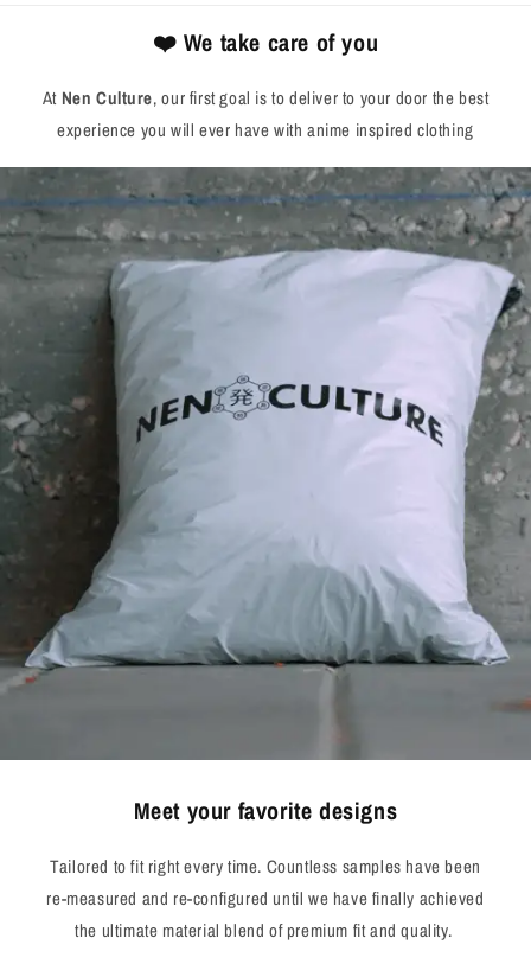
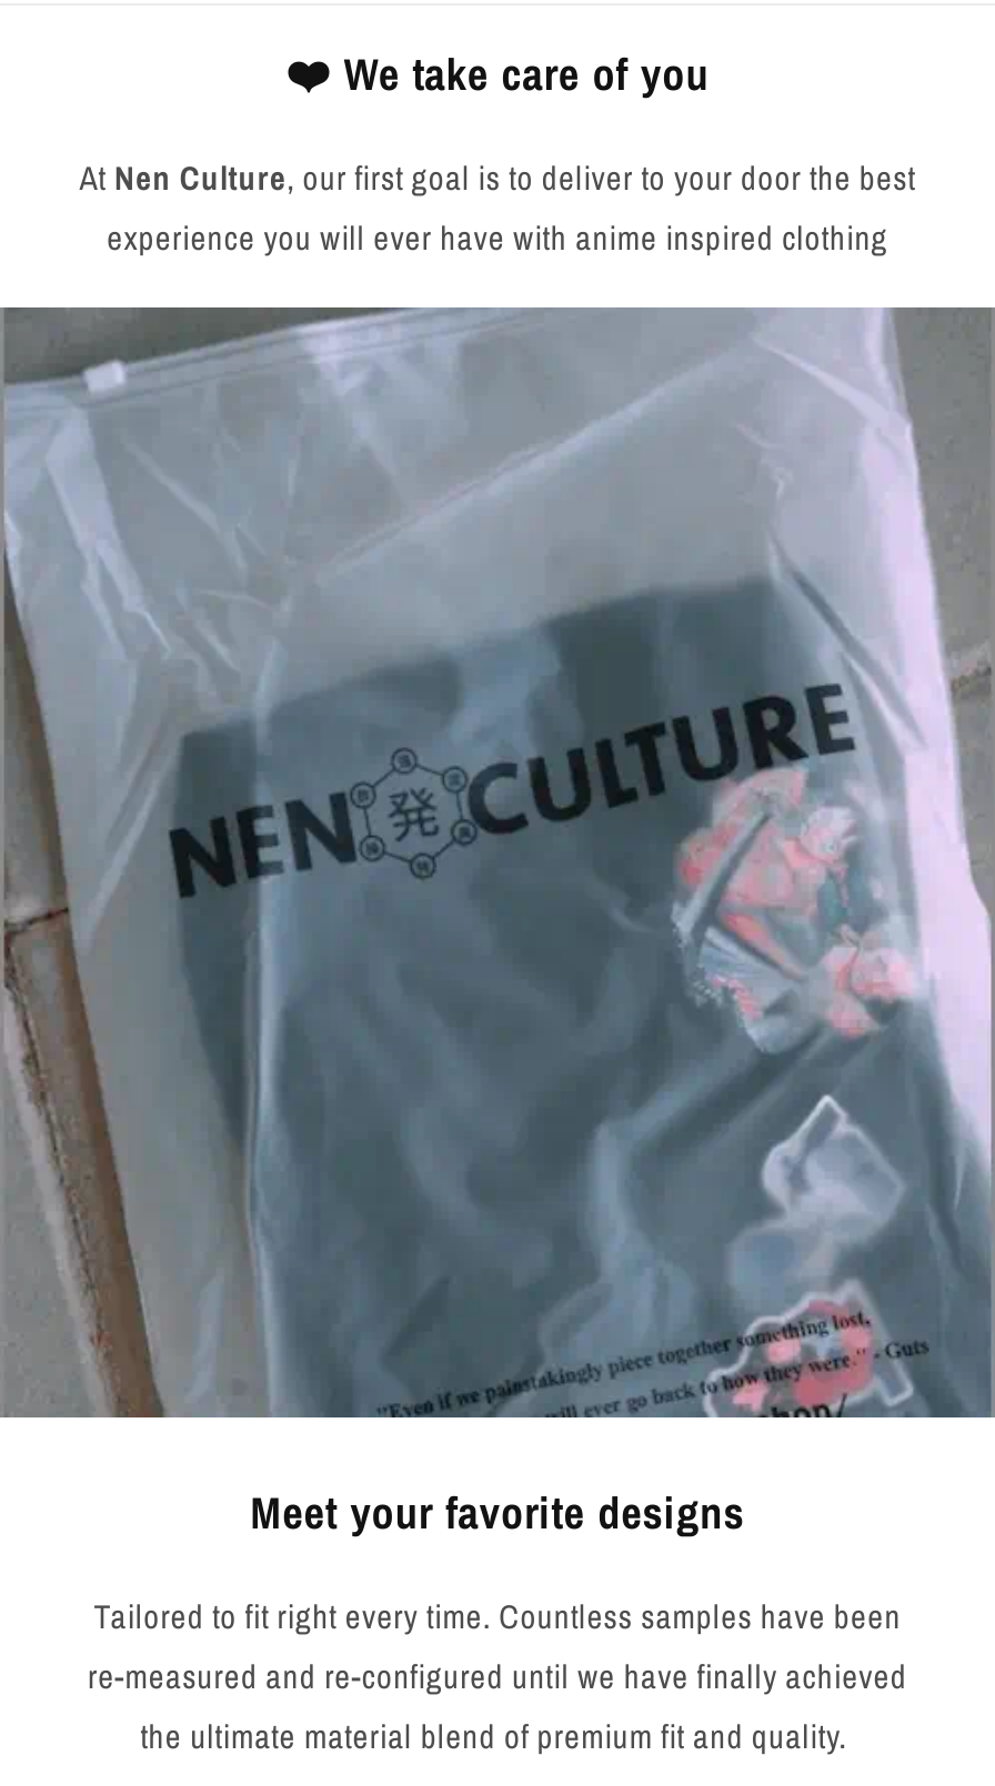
[4,167,527,760] [image] -> [7,307,988,1417] [image]

